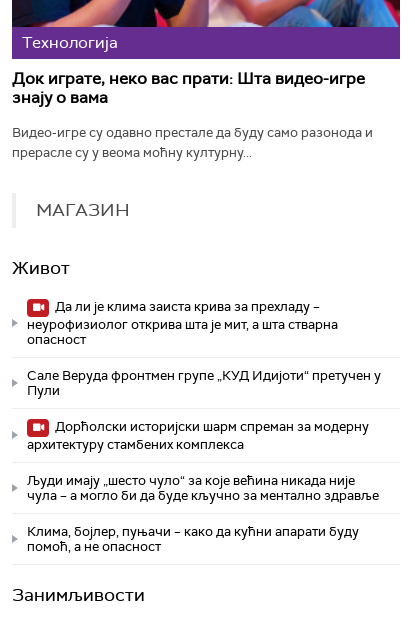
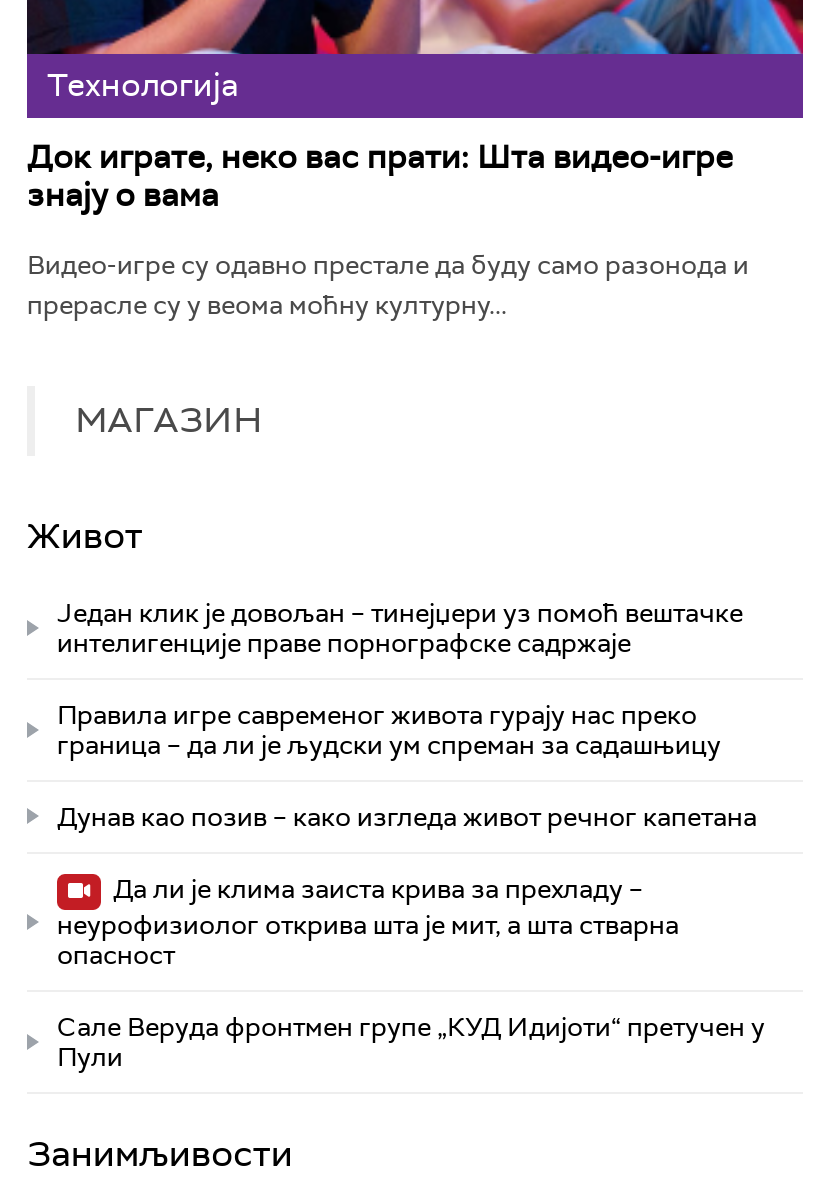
none -> [57,596,757,834] Један клик је довољан – тинејџери уз помоћ вештачке | интелигенције праве порнографске садржаје | Правила игре савременог живота гурају нас преко | граница – да ли је људски ум спреман за садашњицу | Дунав као позив – како изгледа живот речног капетана
moved [27,298,381,399] -> [57,872,765,1074]: Да ли је клима заиста крива за прехладу – | неурофизиолог открива шта је мит, а шта стварна | опасност | Сале Веруда фронтмен групе „КУД Идијоти“ претучен у | Пули
[27,418,379,555] Дорћолски историјски шарм спреман за модерну | архитектуру стамбених комплекса | Људи имају „шесто чуло“ за које већина никада није | чула – а могло би да буде кључно за ментално здравље | Клима, бојлер, пуњачи – како да кућни апарати буду | помоћ, а не опасност -> none

